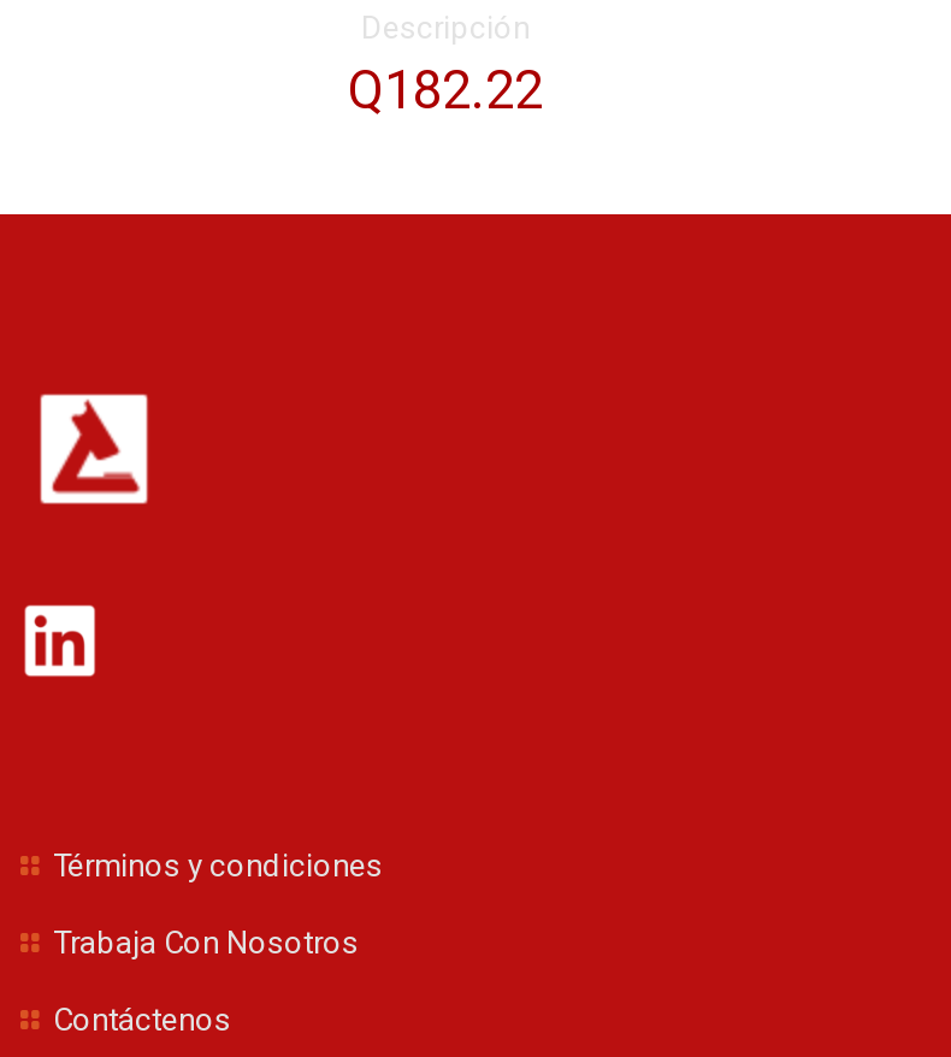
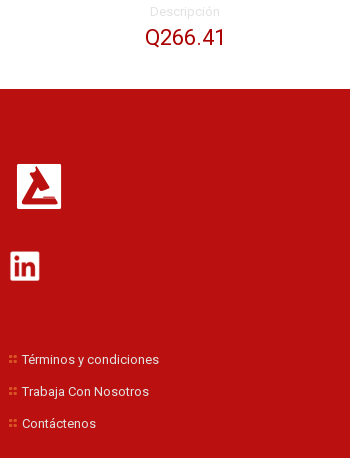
[348,60,543,120] Q182.22 -> [144,25,225,50] Q266.41

